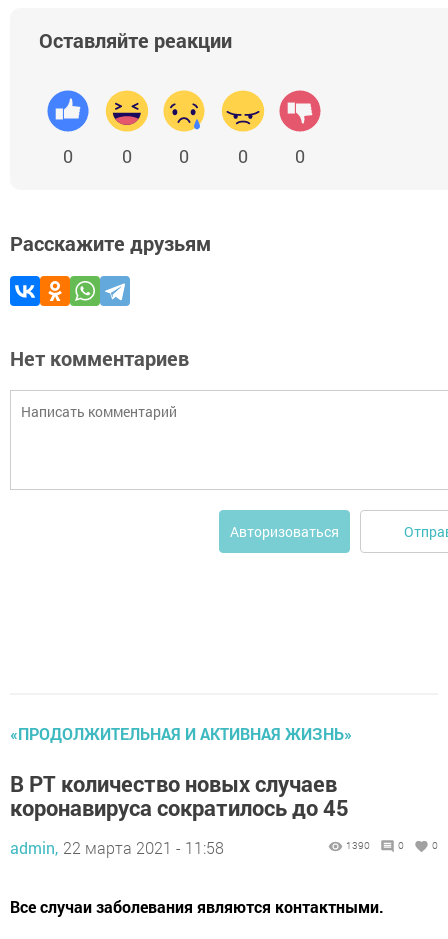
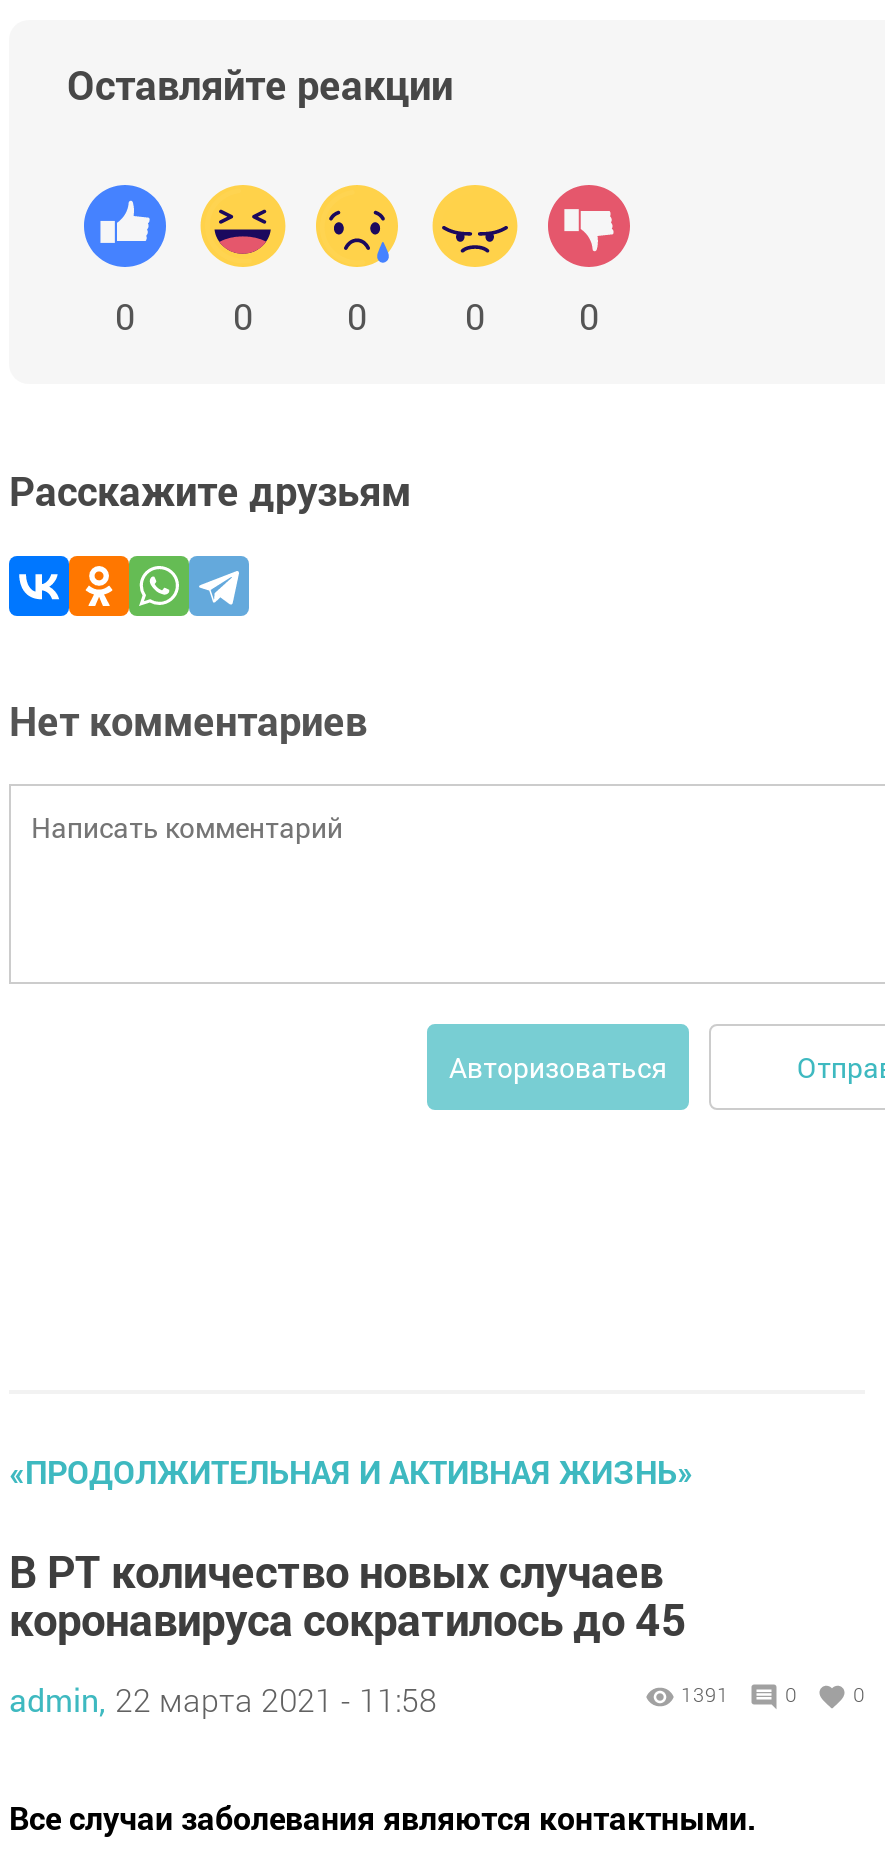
[346,839,370,852] 1390 -> [681,1683,729,1709] 1391

